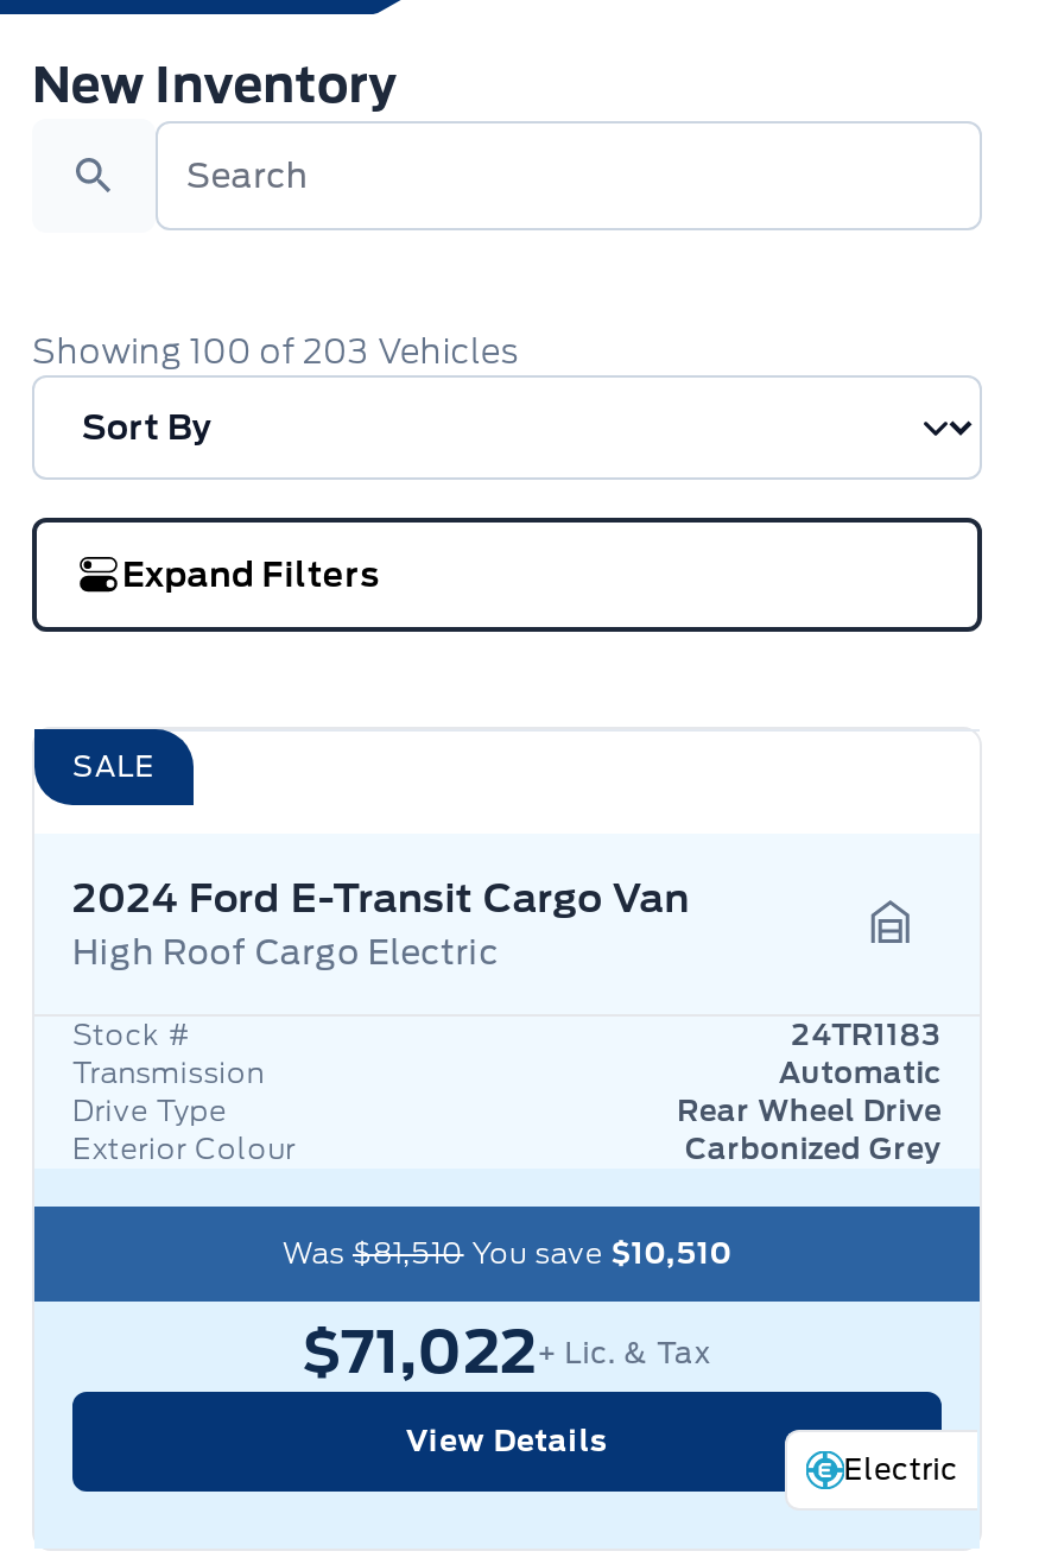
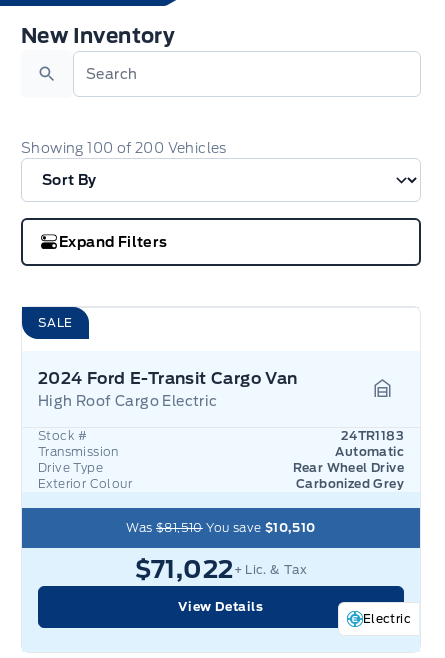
[32,333,518,371] Showing 100 of 203 Vehicles -> [21,140,227,156] Showing 100 of 200 Vehicles

